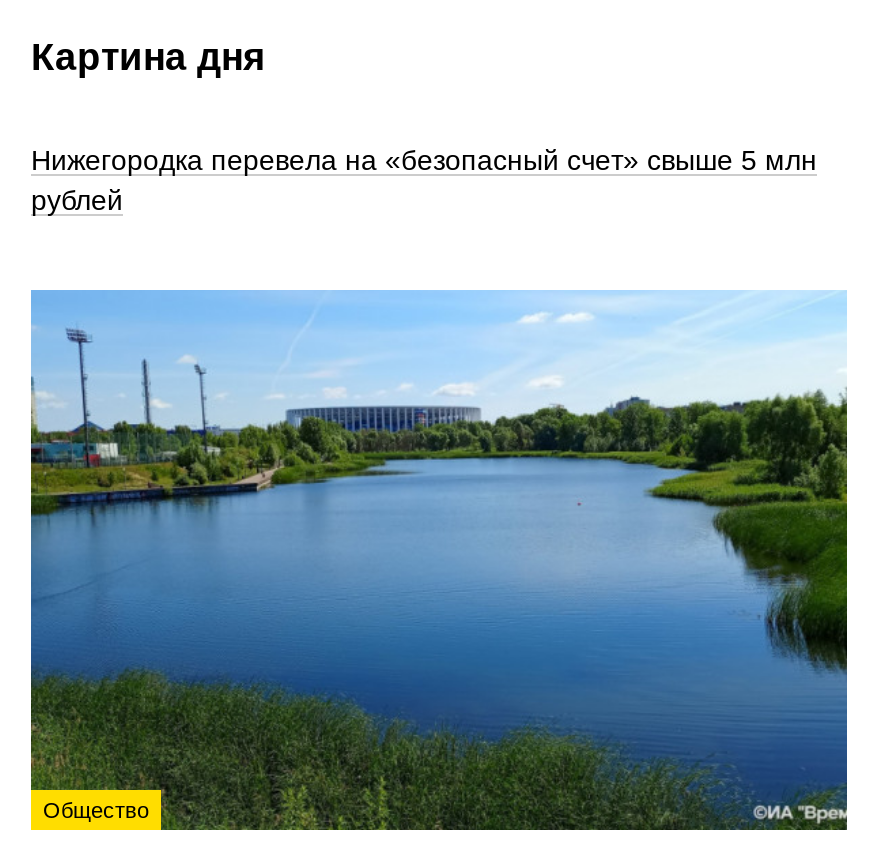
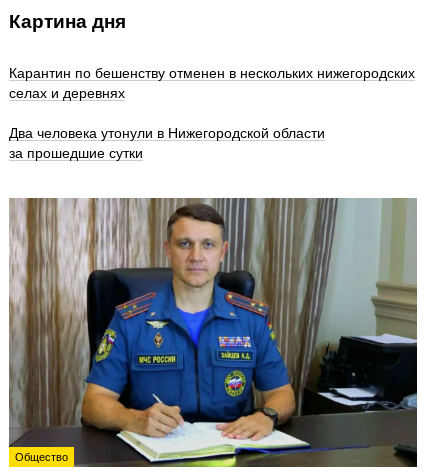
[31,144,817,216] Нижегородка перевела на «безопасный счет» свыше 5 млн | рублей -> [9,65,415,161] Карантин по бешенству отменен в нескольких нижегородских | селах и деревнях | Два человека утонули в Нижегородской области | за прошедшие сутки
[31,291,849,833] [image] -> [9,197,417,468] [image]

